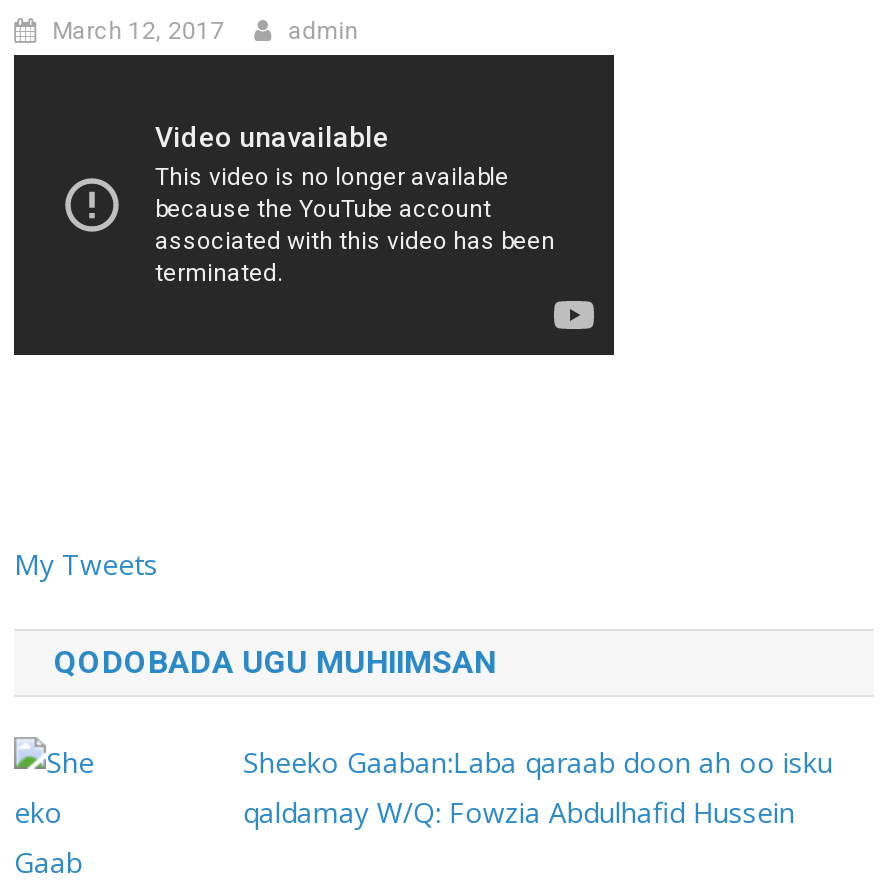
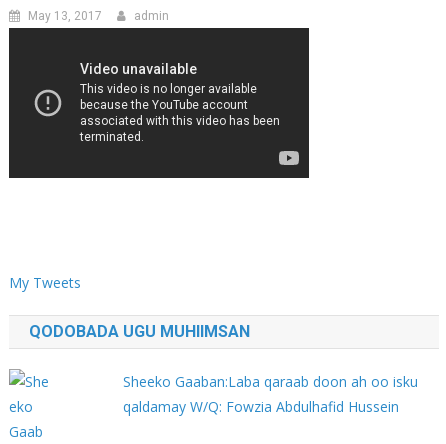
[52,17,224,45] March 12, 2017 -> [28,9,102,23] May 13, 2017

